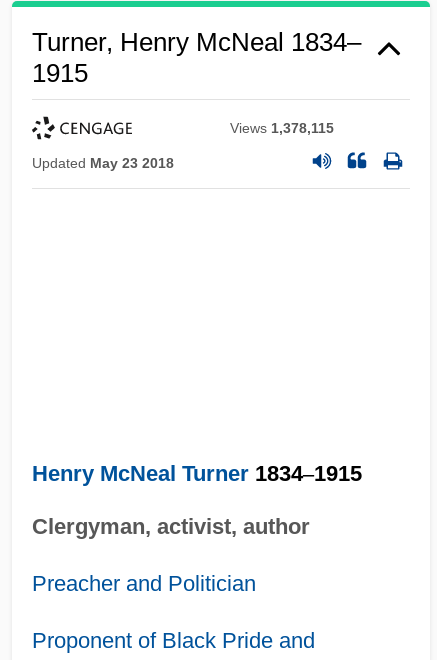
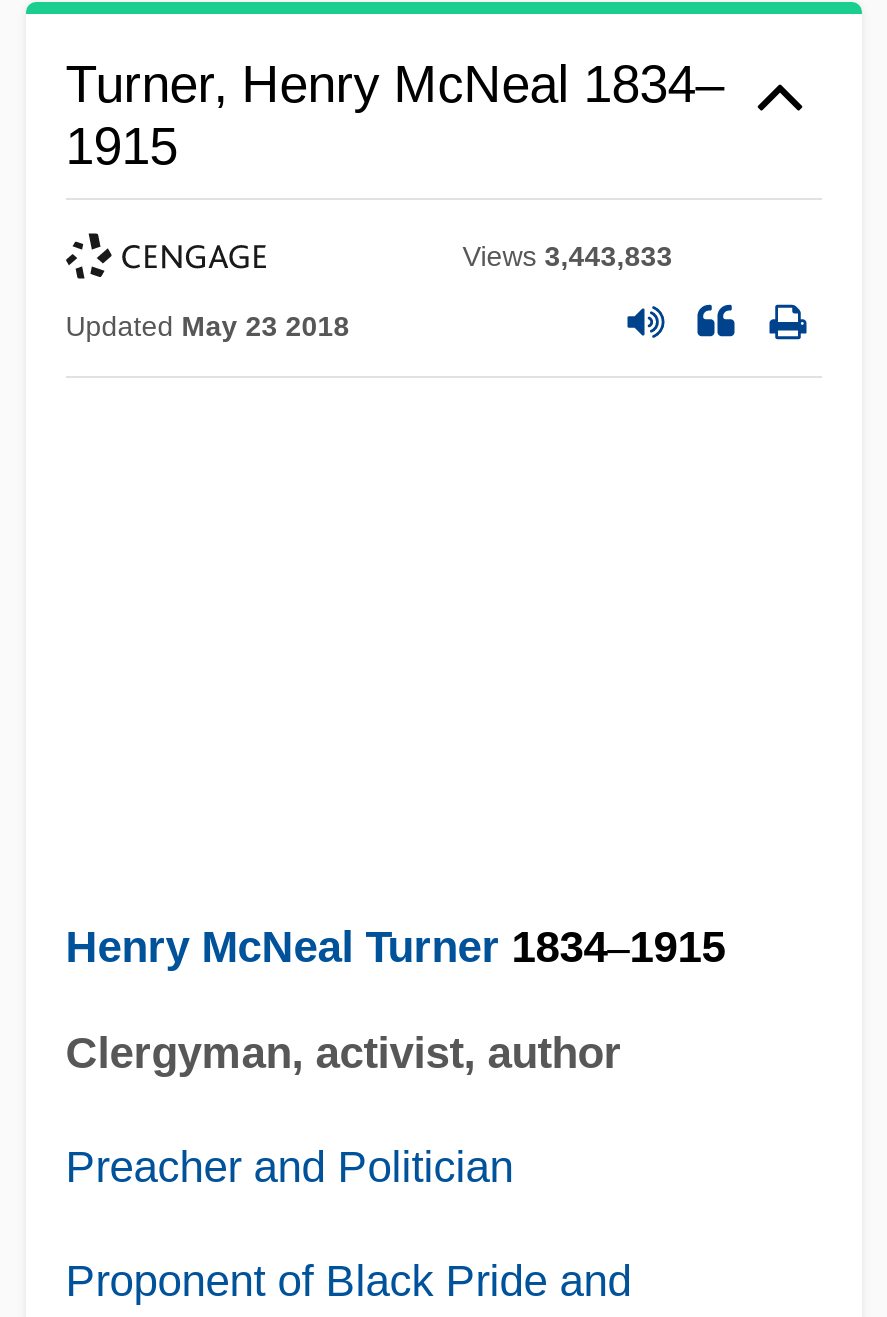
[230,120,334,136] Views 1,378,115 -> [462,240,672,272] Views 3,443,833

